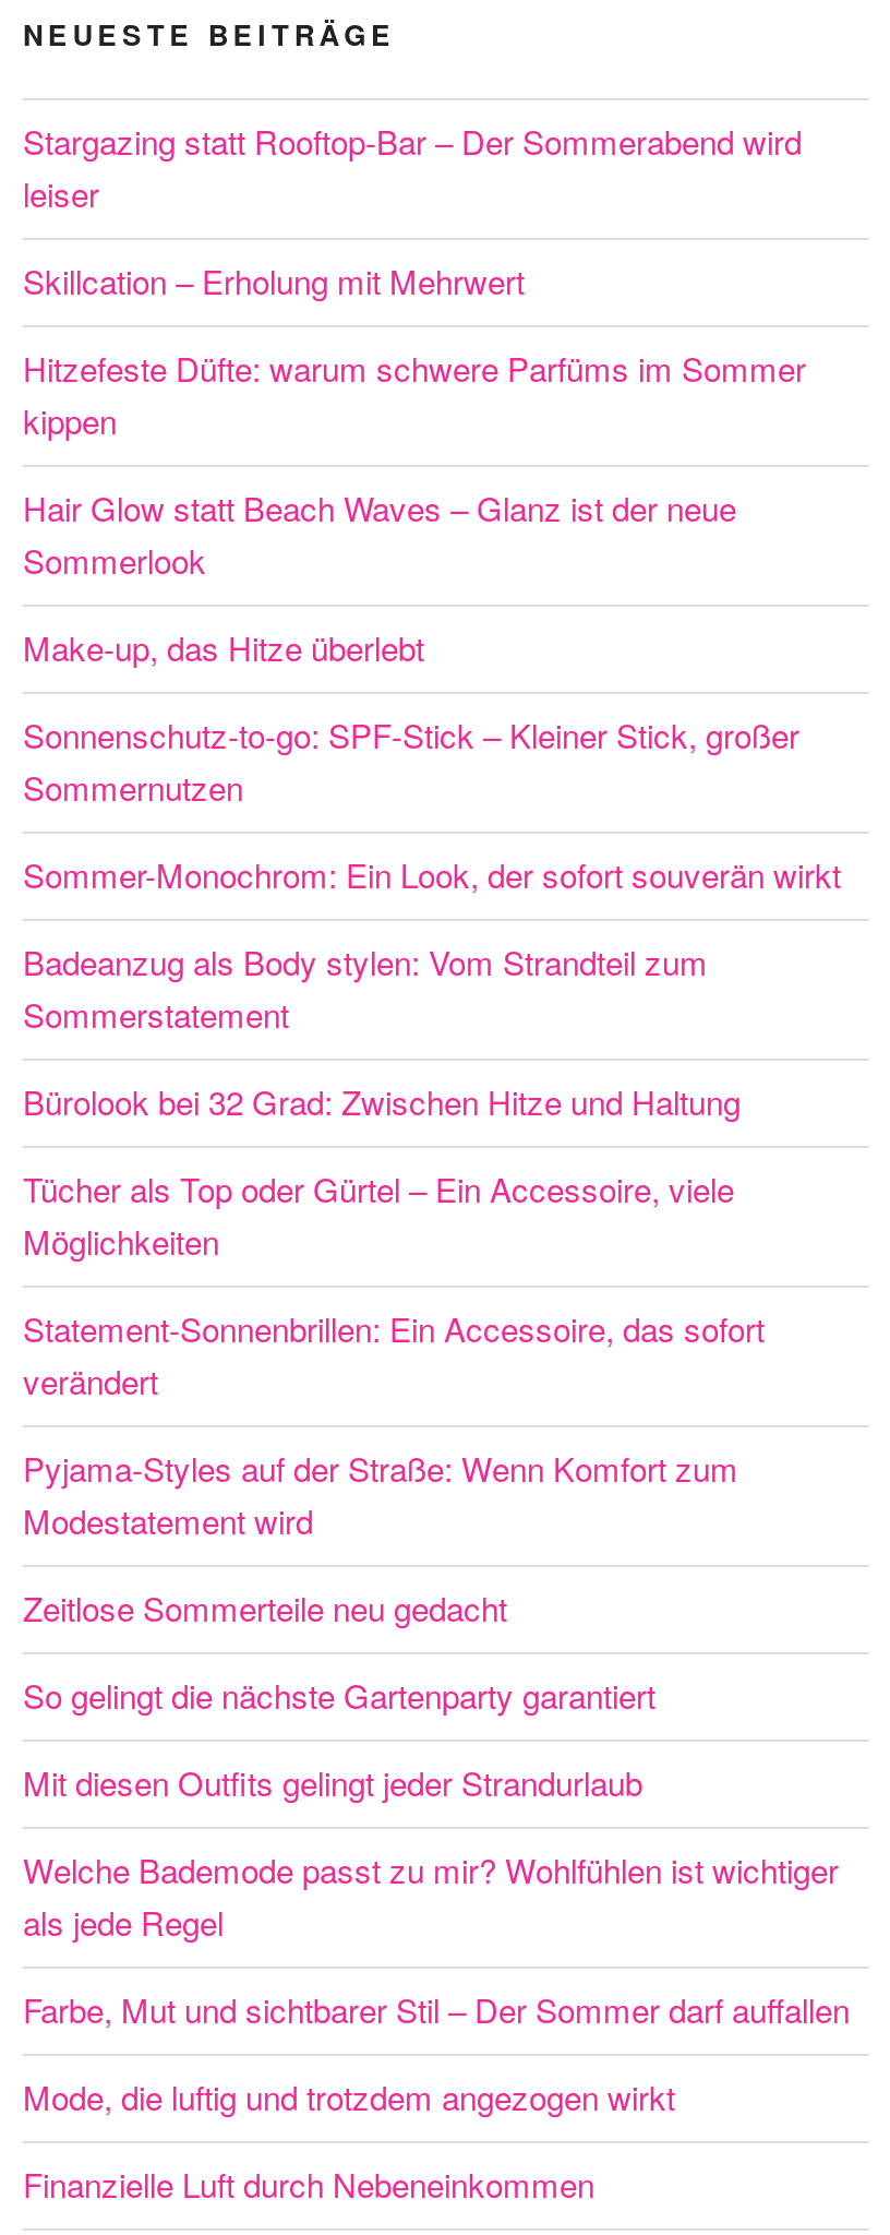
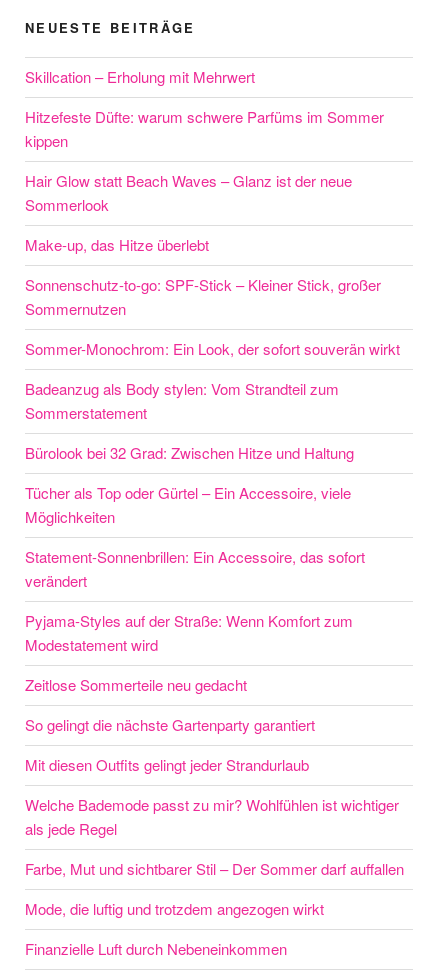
[23,119,802,217] Stargazing statt Rooftop-Bar – Der Sommerabend wird | leiser -> none

